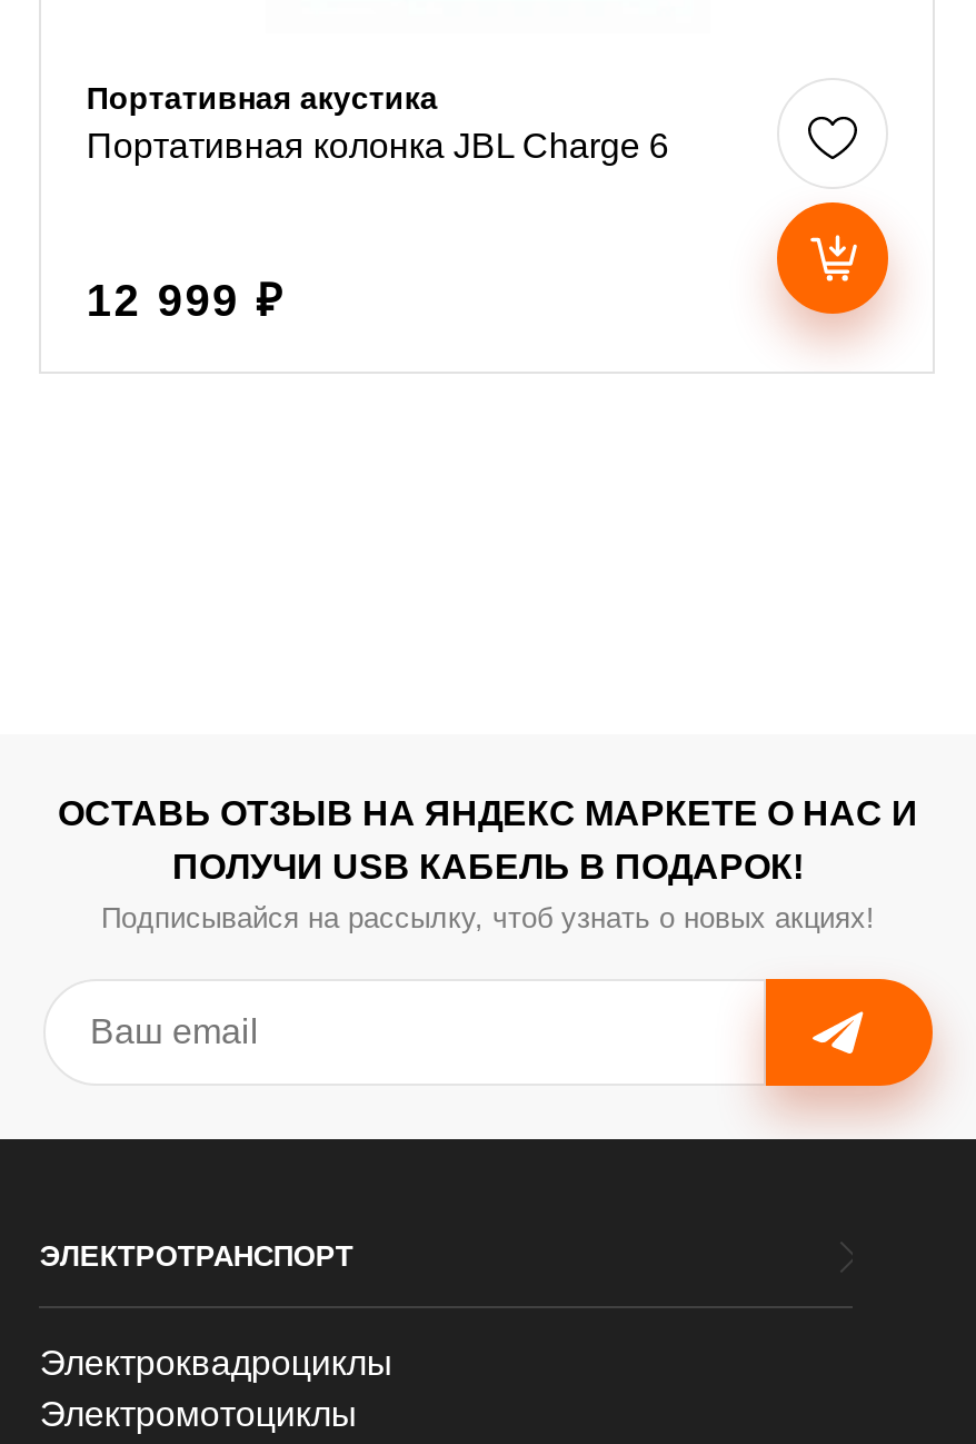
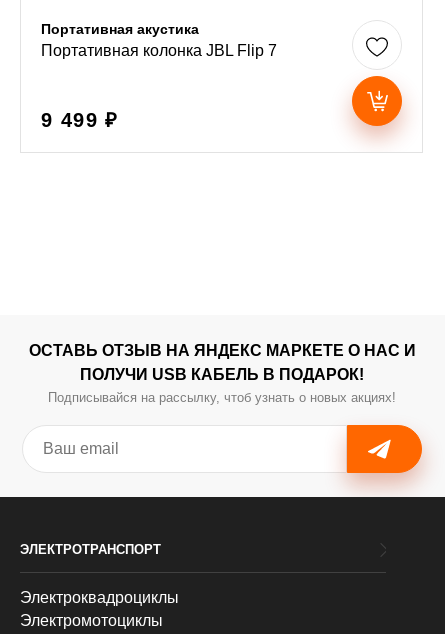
[86,128,669,166] Портативная колонка JBL Charge 6 -> [41,42,277,59] Портативная колонка JBL Flip 7
[86,276,286,325] 12 999 ₽ -> [41,109,119,131] 9 499 ₽

